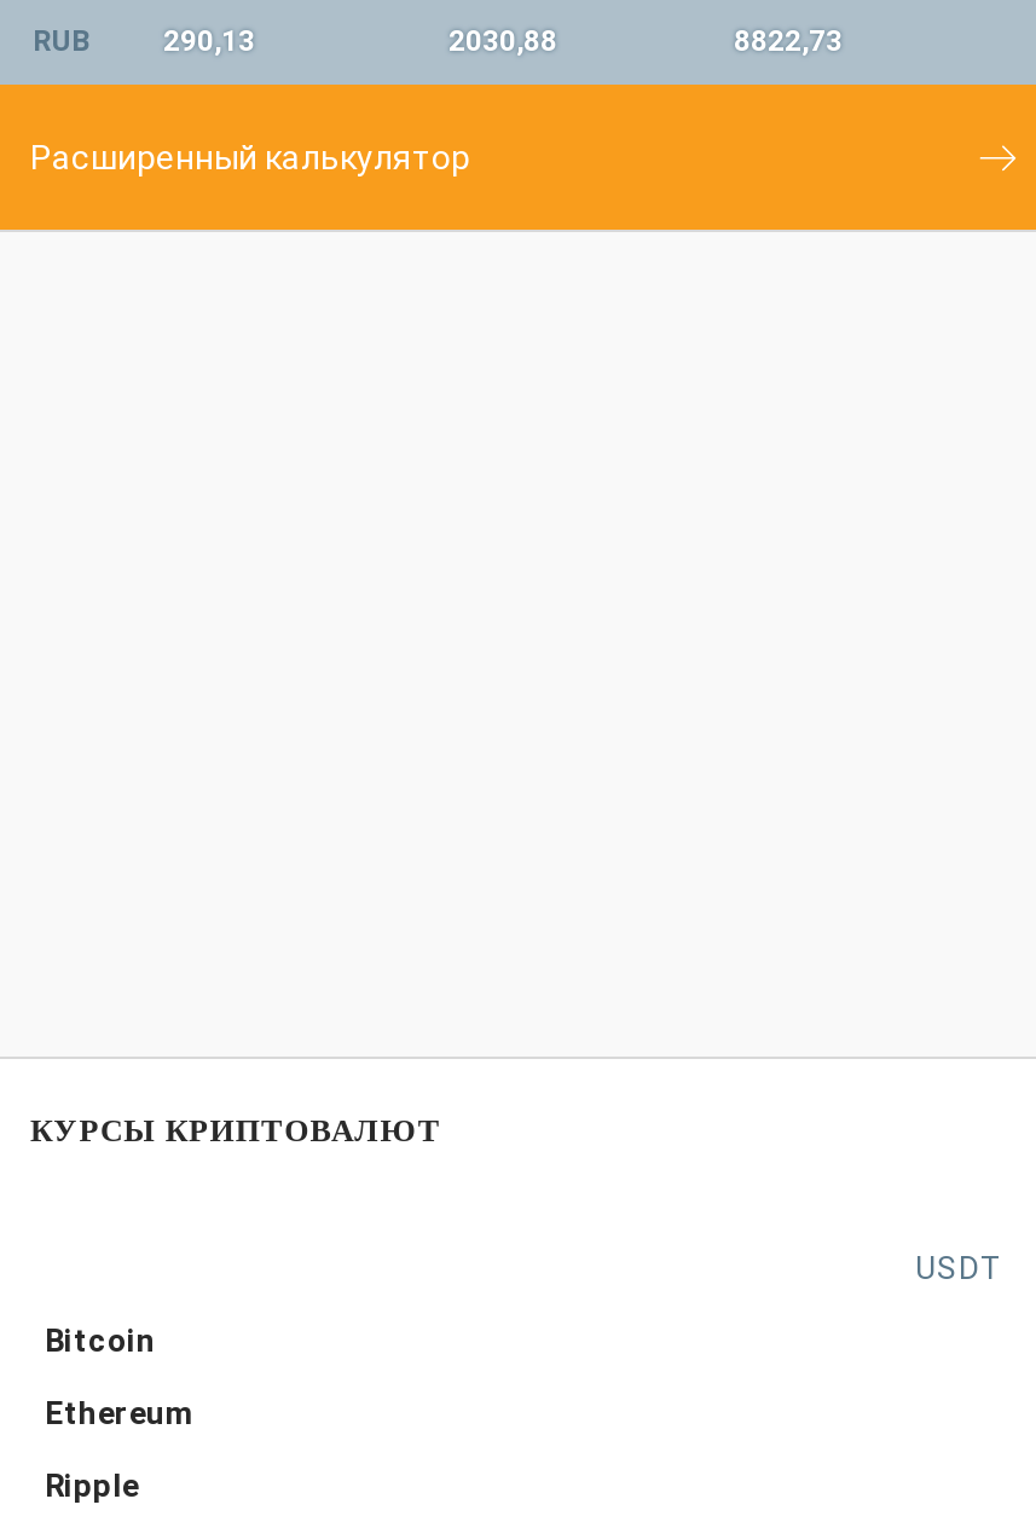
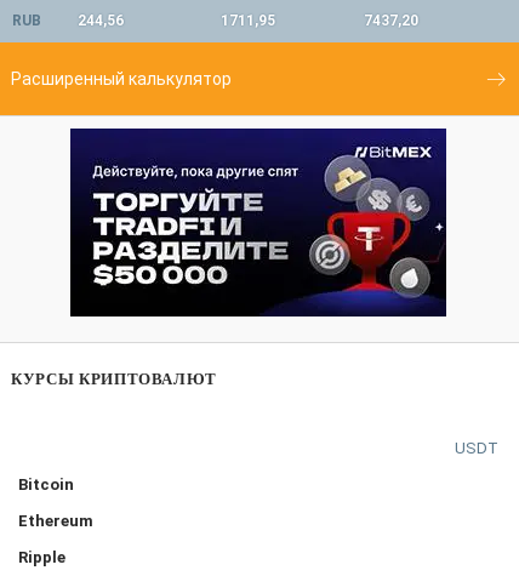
[163,24,255,58] 290,13 -> [78,12,124,29] 244,56
[448,24,557,58] 2030,88 -> [221,12,275,29] 1711,95
[734,24,843,58] 8822,73 -> [364,12,418,29] 7437,20
none -> [69,127,447,318] [image]

